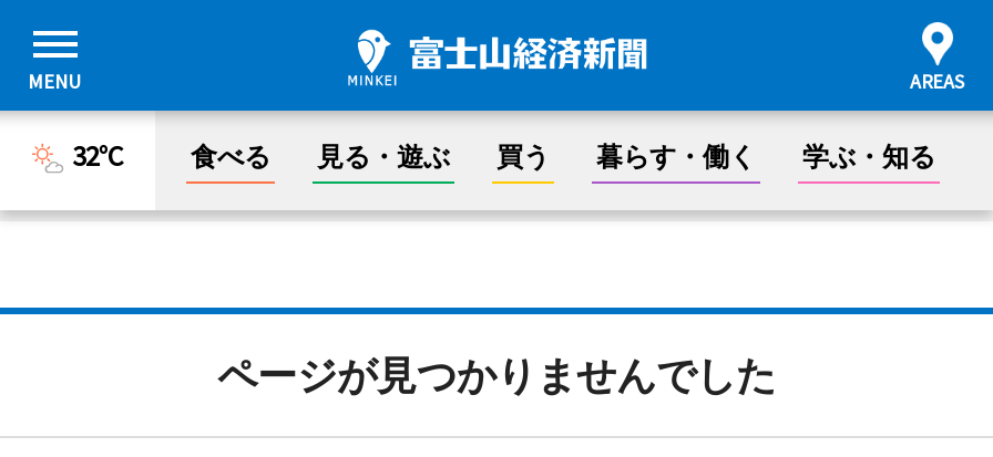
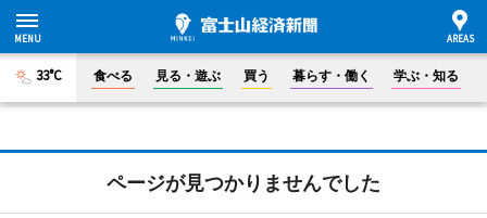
[72,138,935,176] 32°C 食べる 見る・遊ぶ 買う 暮らす・働く 学ぶ・知る -> [35,67,459,85] 33°C 食べる 見る・遊ぶ 買う 暮らす・働く 学ぶ・知る

